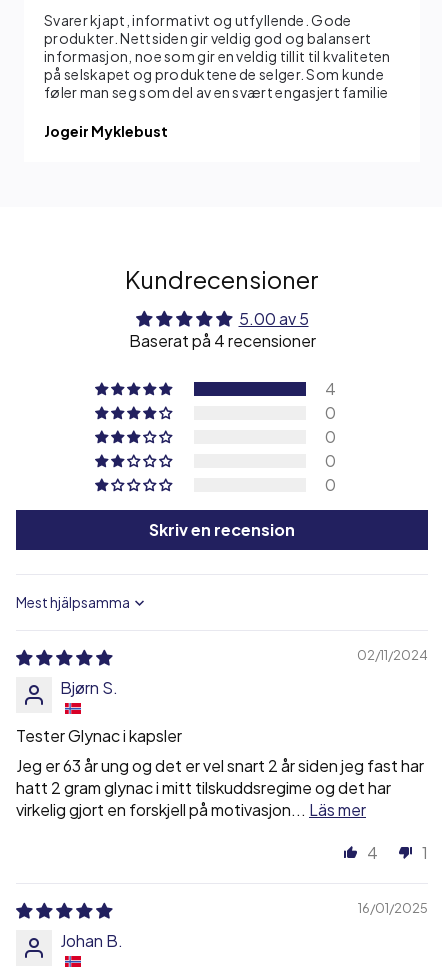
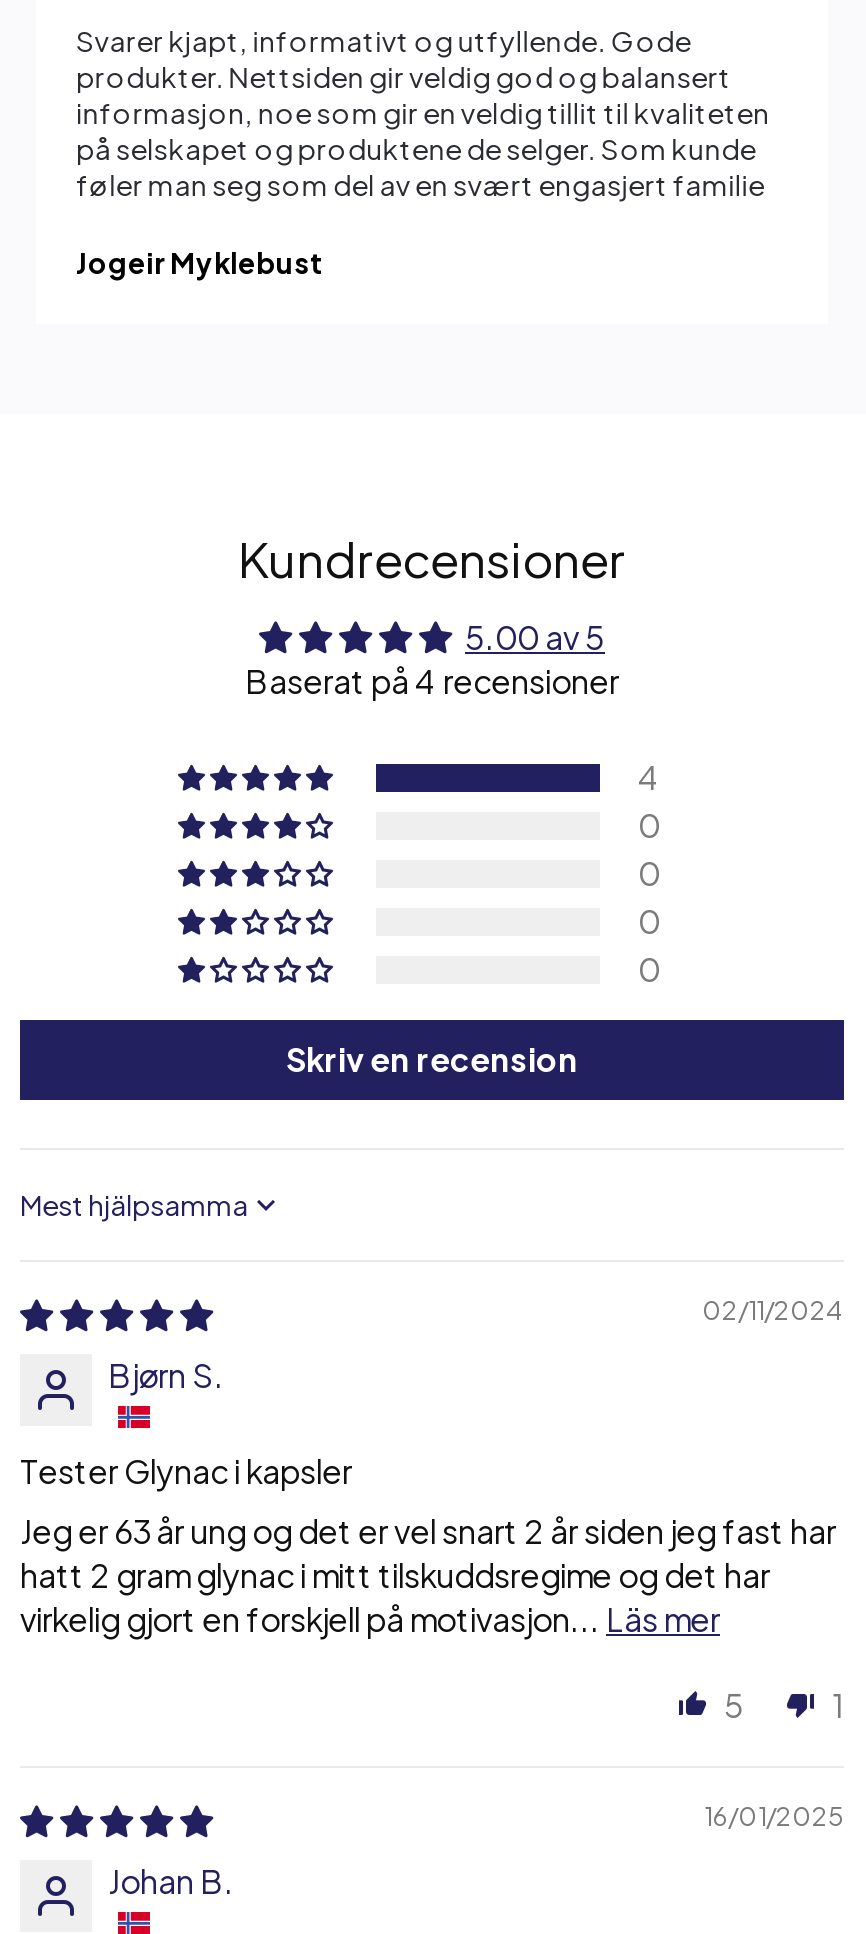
[367,842,378,863] 4 -> [724,1684,744,1726] 5

